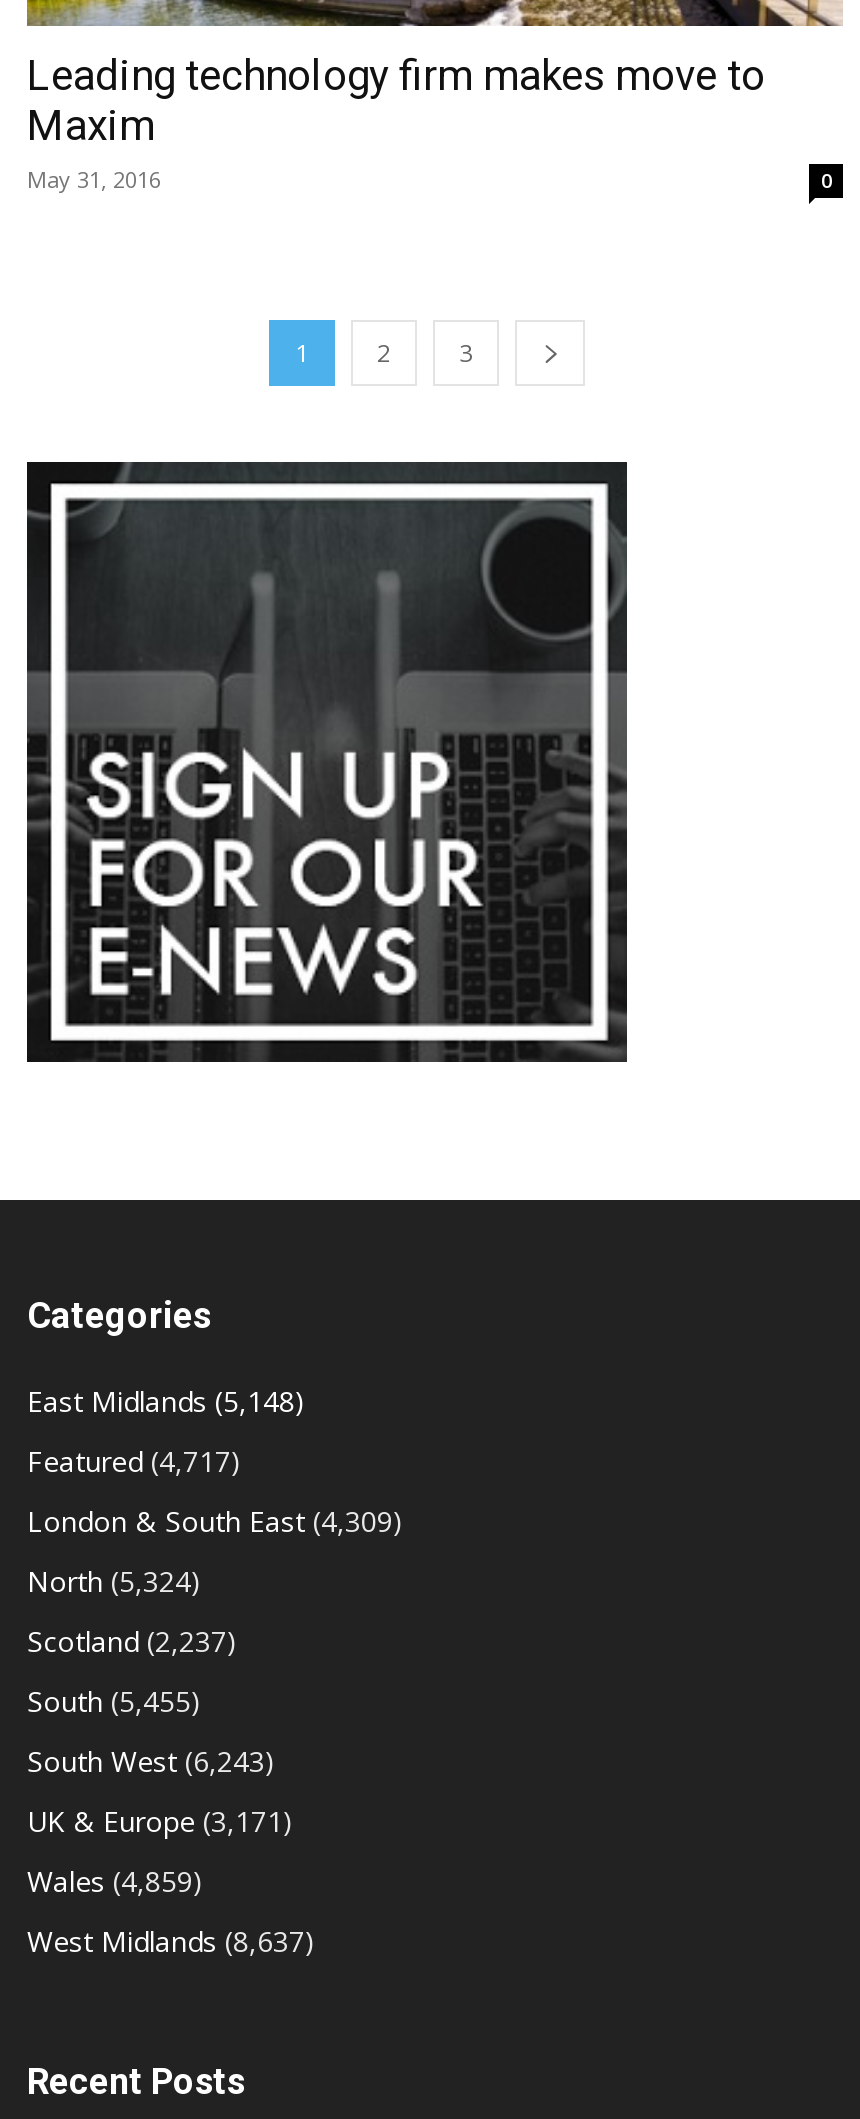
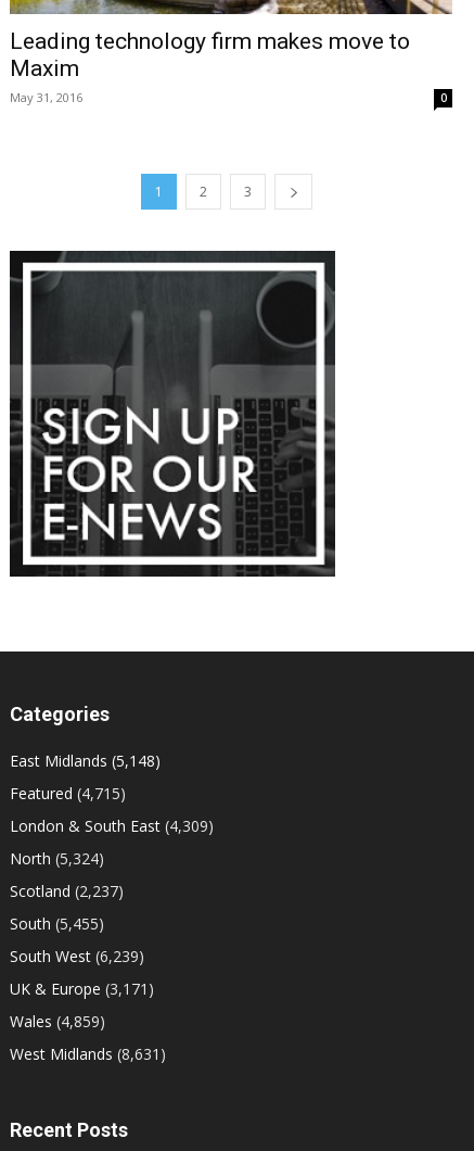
[27,1441,241,1479] Featured (4,717) -> [10,783,126,803] Featured (4,715)
[27,1741,275,1779] South West (6,243) -> [10,945,144,966] South West (6,239)
[27,1921,315,1959] West Midlands (8,637) -> [10,1043,166,1064] West Midlands (8,631)

